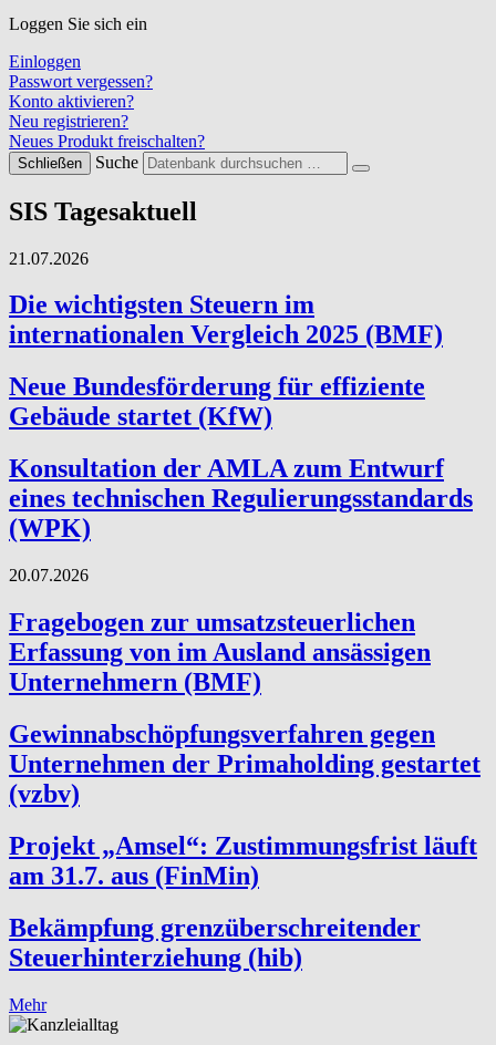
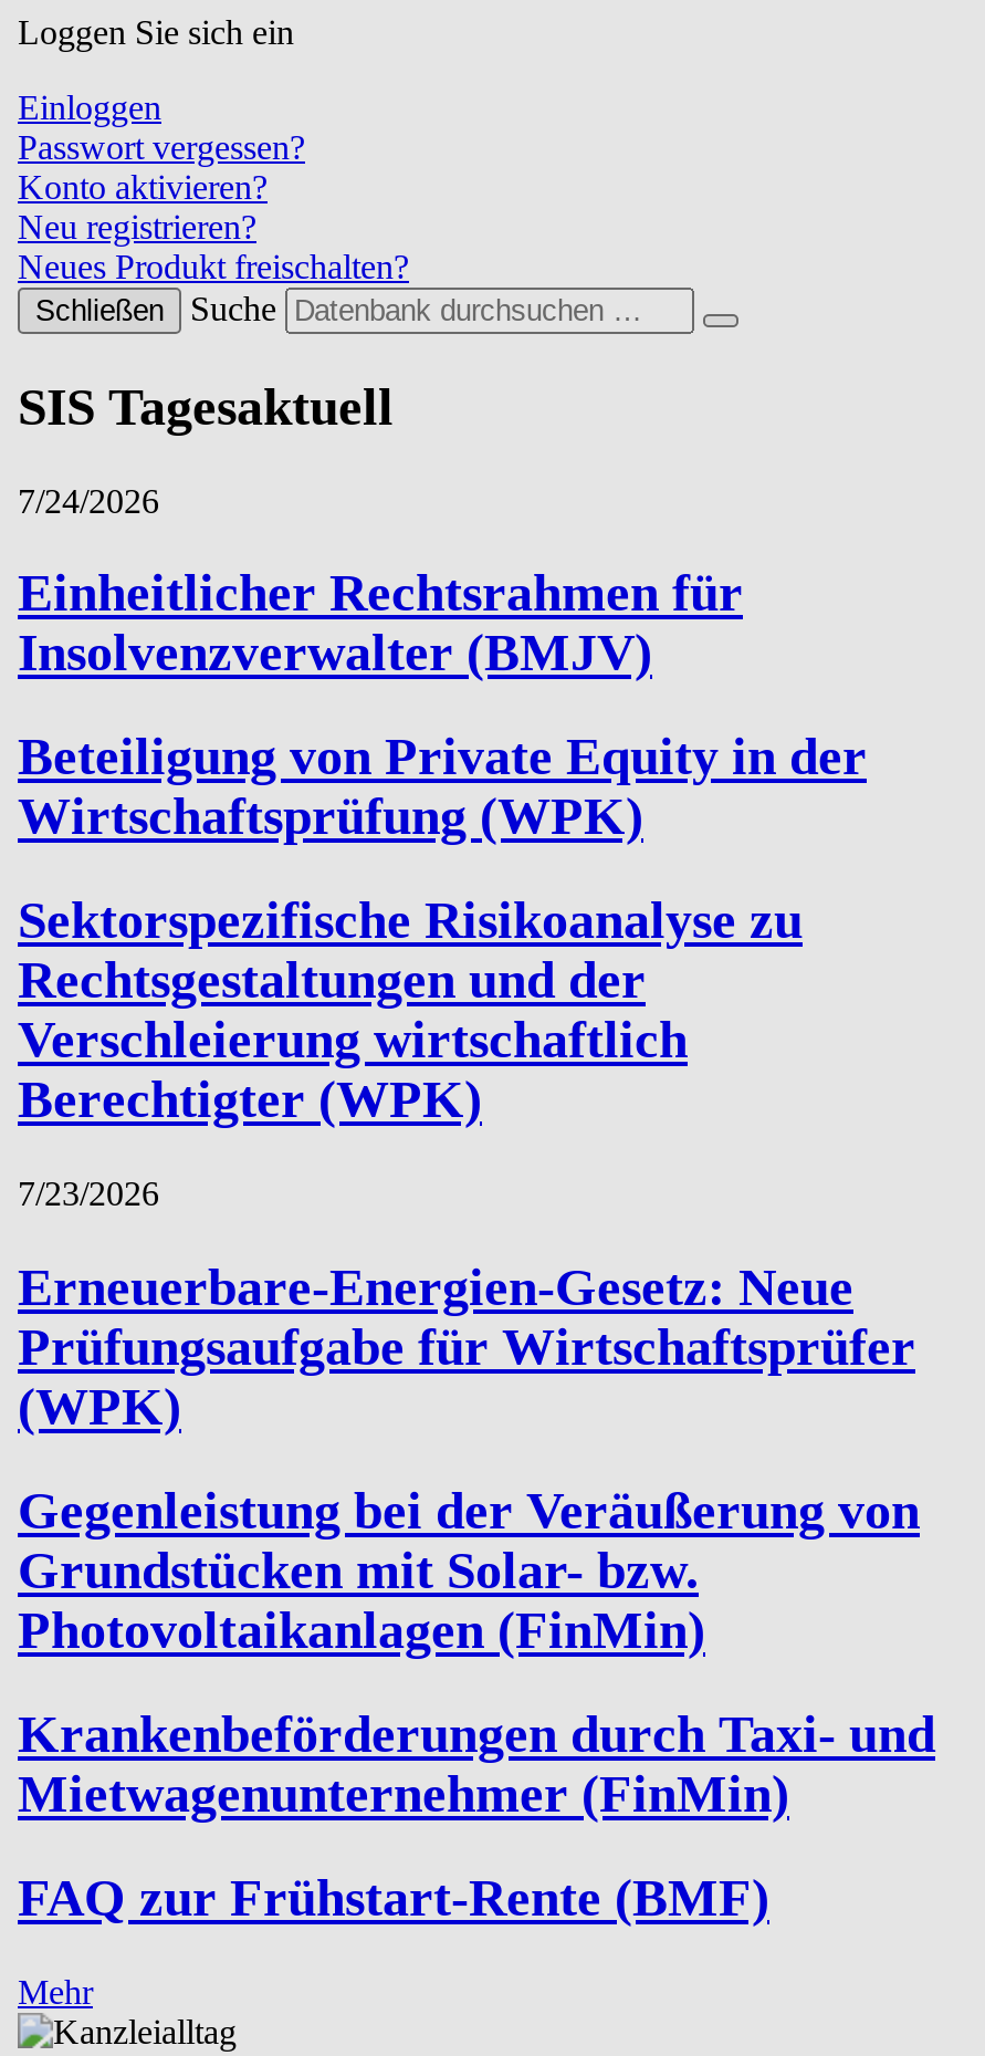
[9,249,473,513] 21.07.2026 | Die wichtigsten Steuern im | internationalen Vergleich 2025 (BMF) | Neue Bundesförderung für effiziente | Gebäude startet (KfW) | Konsultation der AMLA zum Entwurf | eines technischen Regulierungsstandards -> [18,481,915,1376] 7/24/2026 | Einheitlicher Rechtsrahmen für | Insolvenzverwalter (BMJV) | Beteiligung von Private Equity in der | Wirtschaftsprüfung (WPK) | Sektorspezifische Risikoanalyse zu | Rechtsgestaltungen und der | Verschleierung wirtschaftlich | Berechtigter (WPK) | 7/23/2026 | Erneuerbare-Energien-Gesetz: Neue | Prüfungsaufgabe für Wirtschaftsprüfer
moved [9,514,91,543] -> [18,1378,181,1436]: (WPK)
[9,566,480,972] 20.07.2026 | Fragebogen zur umsatzsteuerlichen | Erfassung von im Ausland ansässigen | Unternehmern (BMF) | Gewinnabschöpfungsverfahren gegen | Unternehmen der Primaholding gestartet | (vzbv) | Projekt „Amsel“: Zustimmungsfrist läuft | am 31.7. aus (FinMin) | Bekämpfung grenzüberschreitender | Steuerhinterziehung (hib) -> [18,1482,935,1926] Gegenleistung bei der Veräußerung von | Grundstücken mit Solar- bzw. | Photovoltaikanlagen (FinMin) | Krankenbeförderungen durch Taxi- und | Mietwagenunternehmer (FinMin) | FAQ zur Frühstart-Rente (BMF)

